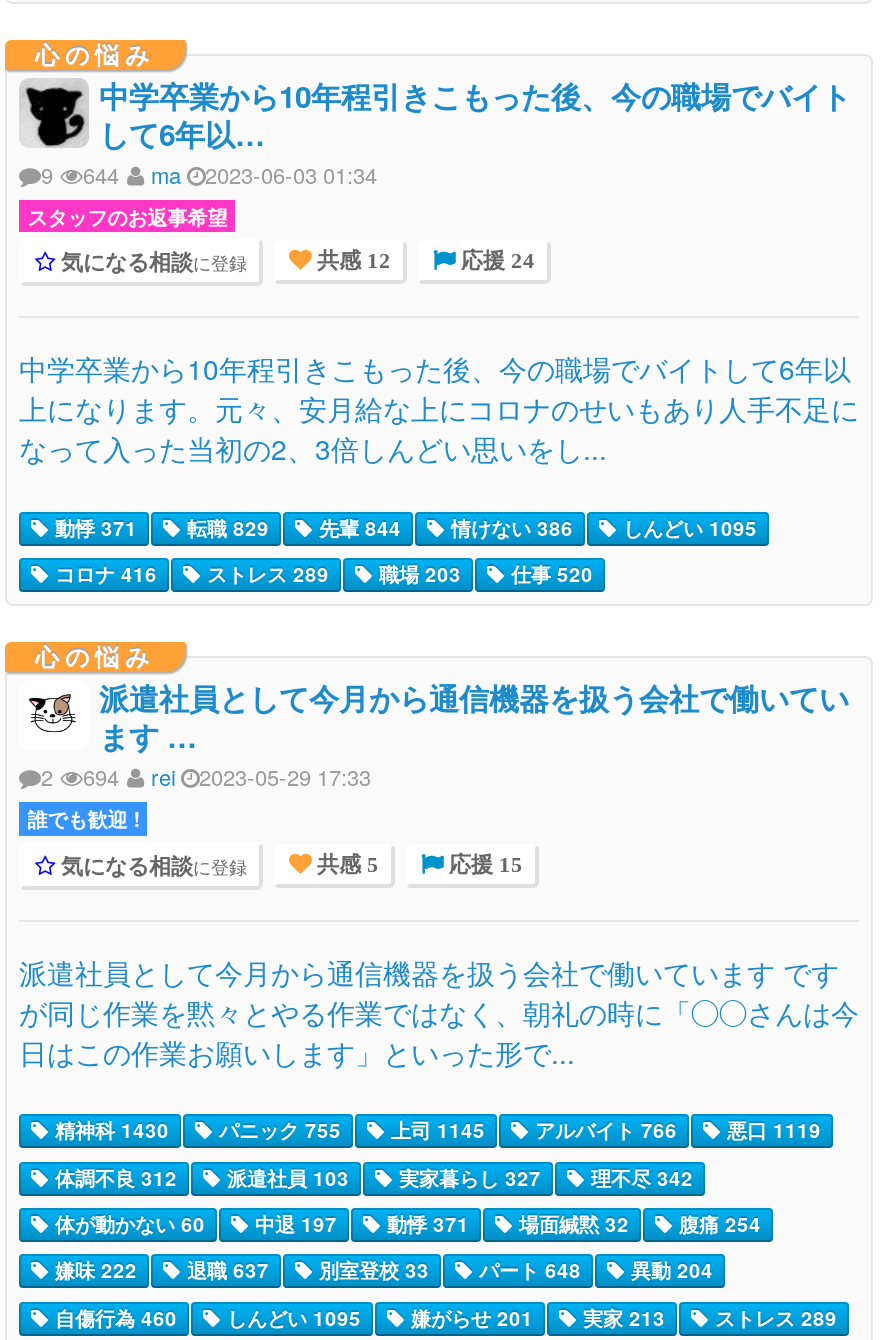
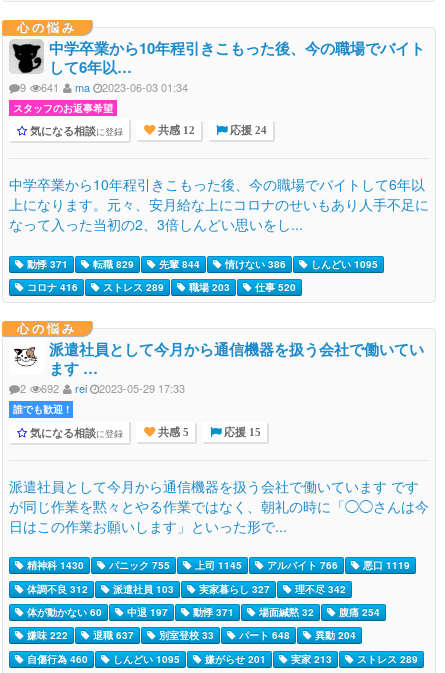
[41,157,377,189] 9 644 ma 2023-06-03 01:34 -> [20,79,188,95] 9 641 ma 2023-06-03 01:34
[41,760,371,792] 2 694 rei 2023-05-29 17:33 -> [20,380,185,396] 2 692 rei 2023-05-29 17:33

